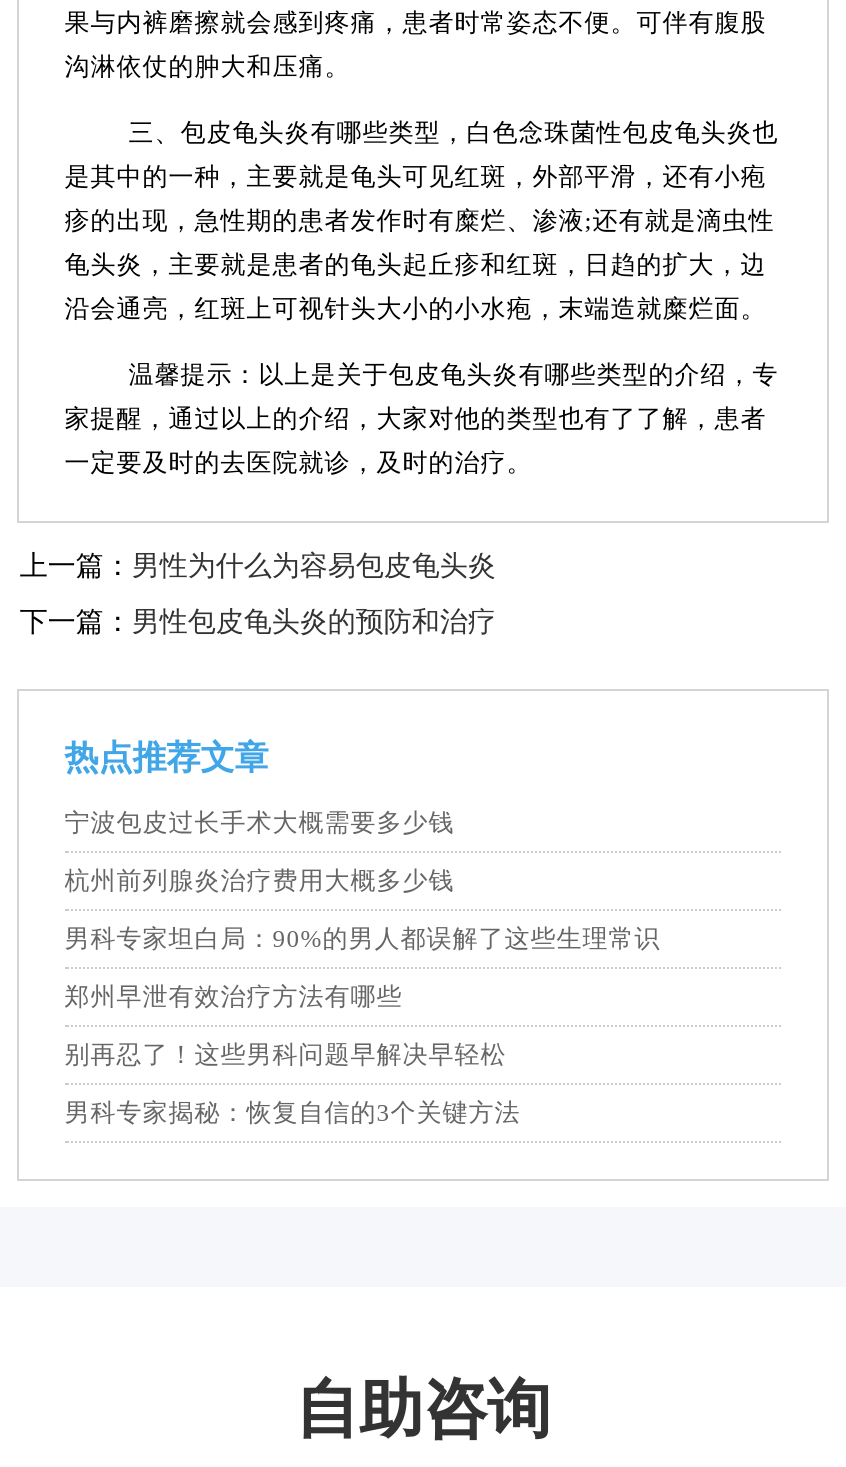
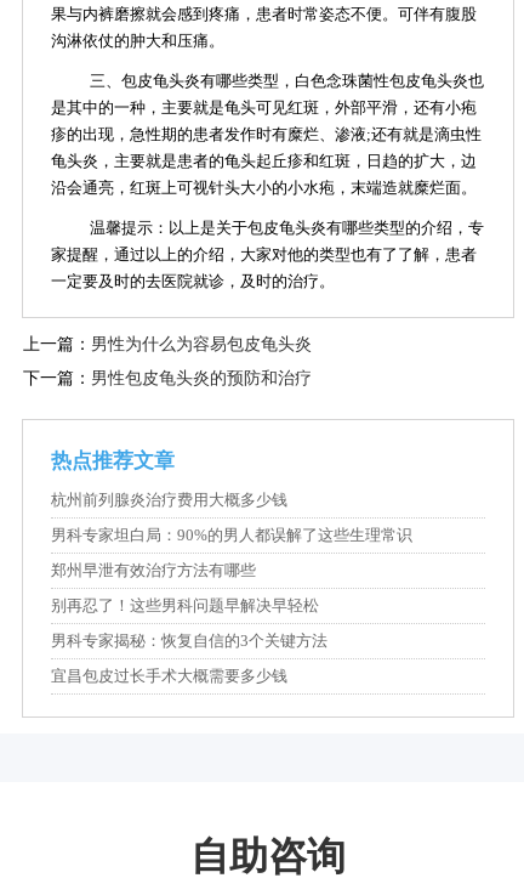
[65,809,455,837] 宁波包皮过长手术大概需要多少钱 -> none
moved [65,867,661,1127] -> [51,492,412,650]: 杭州前列腺炎治疗费用大概多少钱 | 男科专家坦白局：90%的男人都误解了这些生理常识 | 郑州早泄有效治疗方法有哪些 | 别再忍了！这些男科问题早解决早轻松 | 男科专家揭秘：恢复自信的3个关键方法
none -> [51,668,287,685] 宜昌包皮过长手术大概需要多少钱

